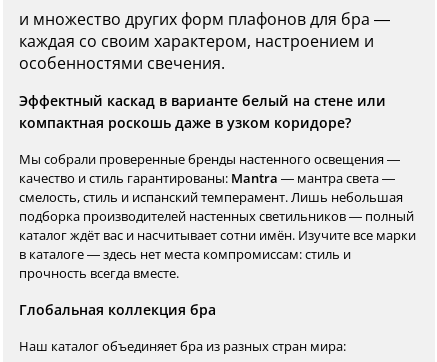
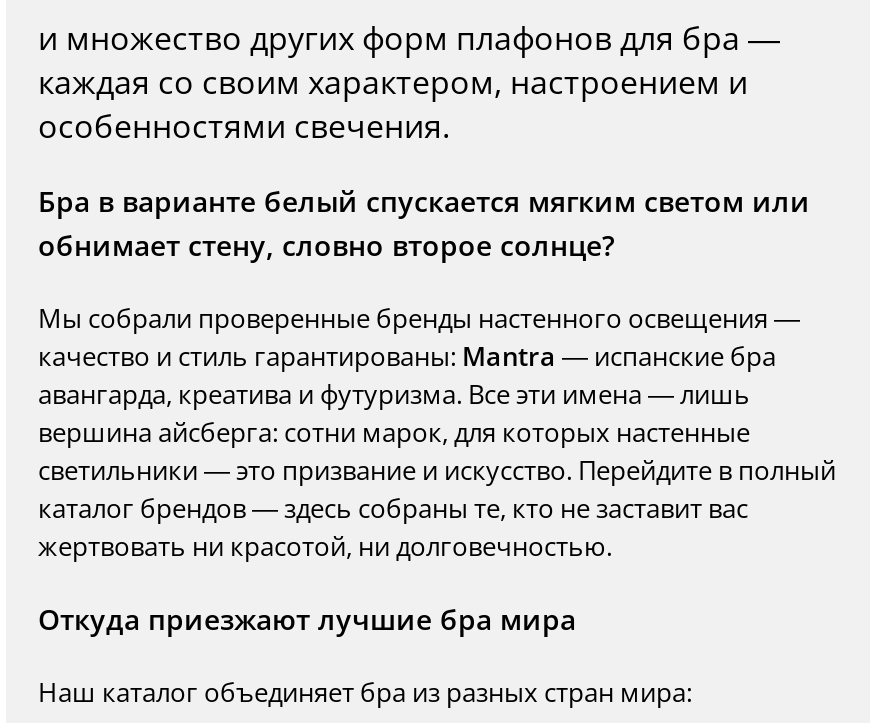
[19,91,386,132] Эффектный каскад в варианте белый на стене или | компактная роскошь даже в узком коридоре? -> [38,182,810,264] Бра в варианте белый спускается мягким светом или | обнимает стену, словно второе солнце?
[19,169,416,282] качество и стиль гарантированы: Mantra — мантра света — | смелость, стиль и испанский темперамент. Лишь небольшая | подборка производителей настенных светильников — полный | каталог ждёт вас и насчитывает сотни имён. Изучите все марки | в каталоге — здесь нет места компромиссам: стиль и | прочность всегда вместе. -> [38,338,836,564] качество и стиль гарантированы: Mantra — испанские бра | авангарда, креатива и футуризма. Все эти имена — лишь | вершина айсберга: сотни марок, для которых настенные | светильники — это призвание и искусство. Перейдите в полный | каталог брендов — здесь собраны те, кто не заставит вас | жертвовать ни красотой, ни долговечностью.
[19,300,216,319] Глобальная коллекция бра -> [38,600,576,638] Откуда приезжают лучшие бра мира

